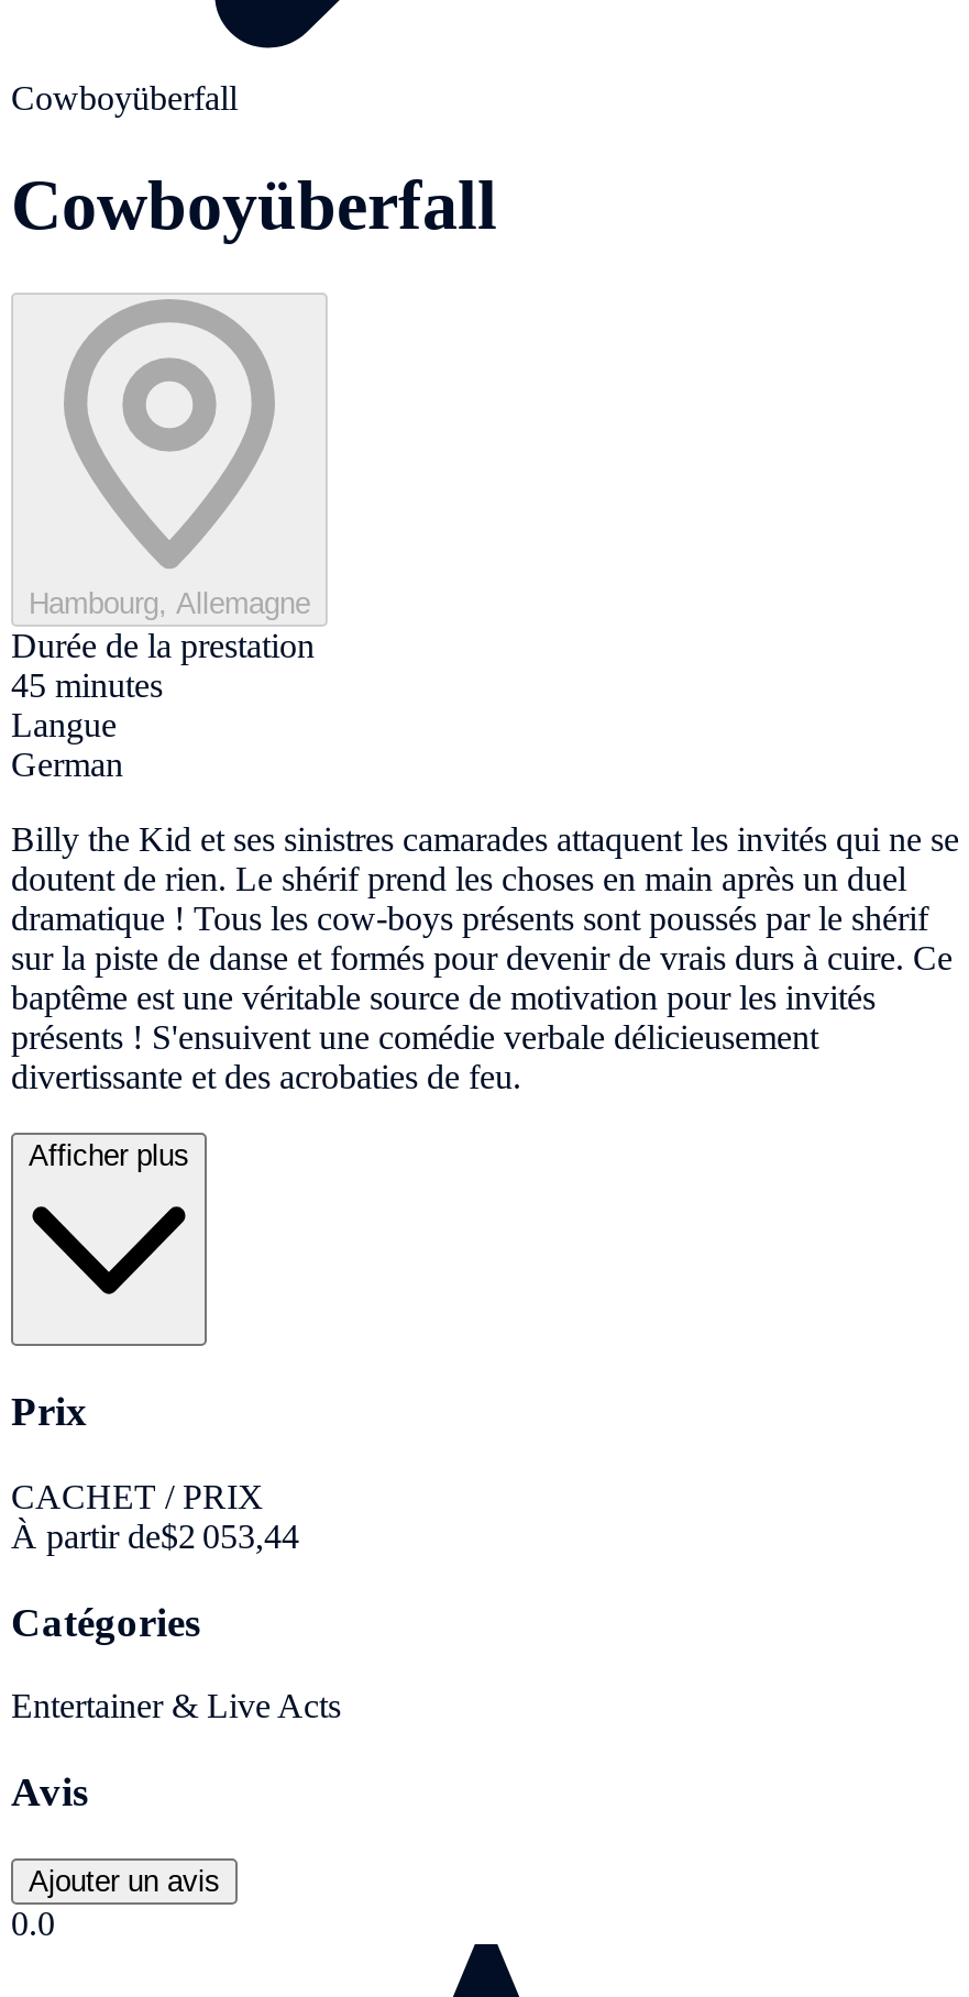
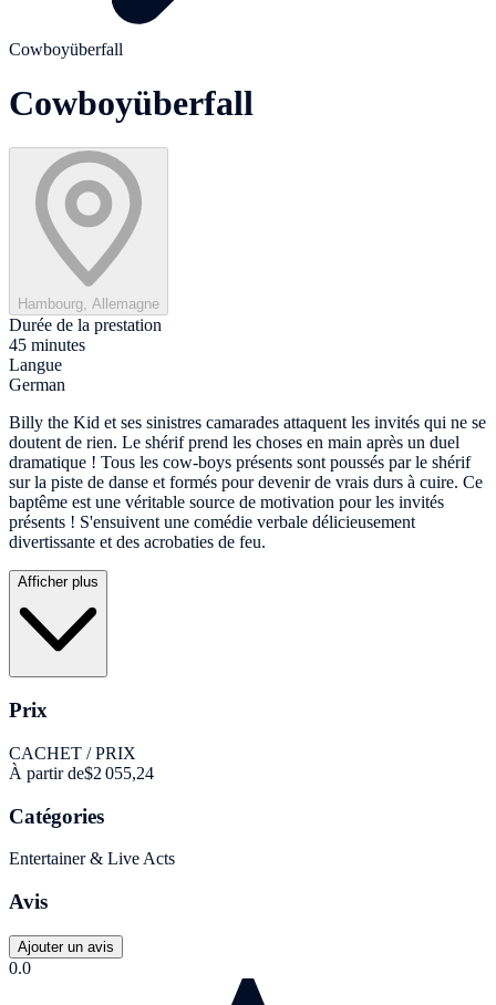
[11,1517,299,1554] À partir de$2 053,44 -> [9,763,154,782] À partir de$2 055,24

